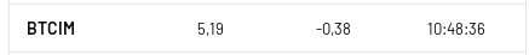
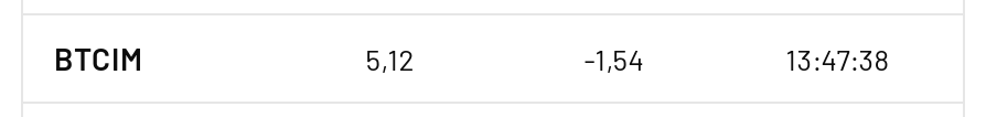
[198,19,224,38] 5,19 -> [366,41,414,76] 5,12
[316,19,351,38] -0,38 -> [584,41,643,76] -1,54
[428,19,486,38] 10:48:36 -> [786,41,890,76] 13:47:38

